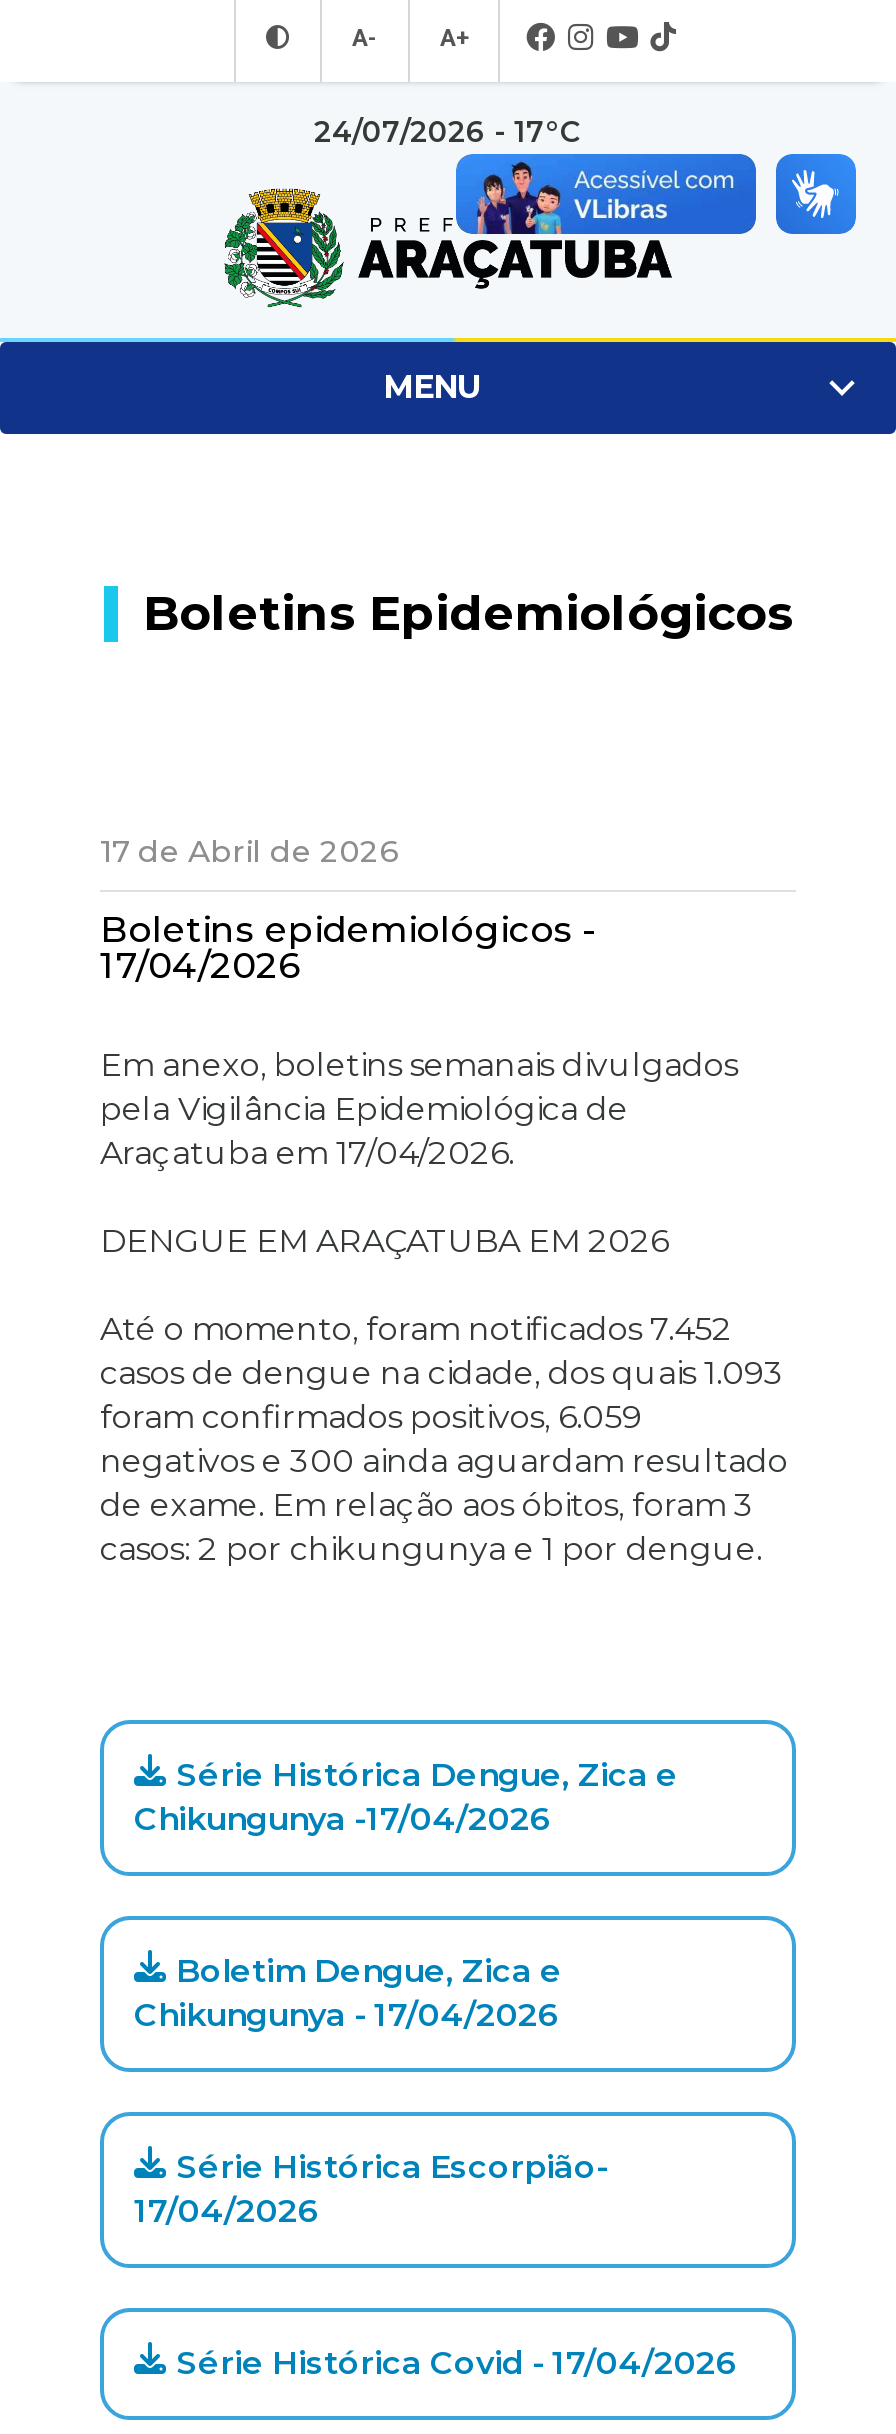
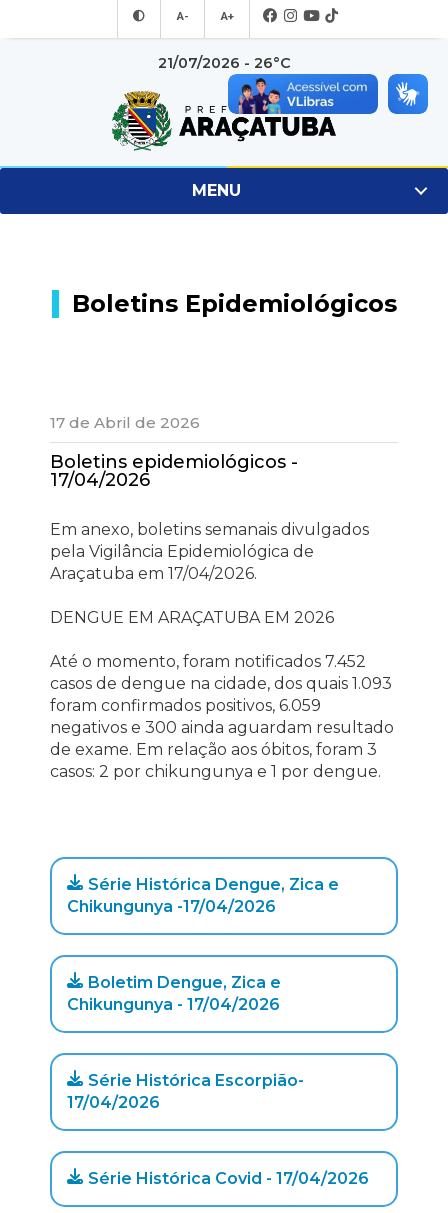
[314,114,582,150] 24/07/2026 - 17°C -> [157,54,290,72] 21/07/2026 - 26°C

